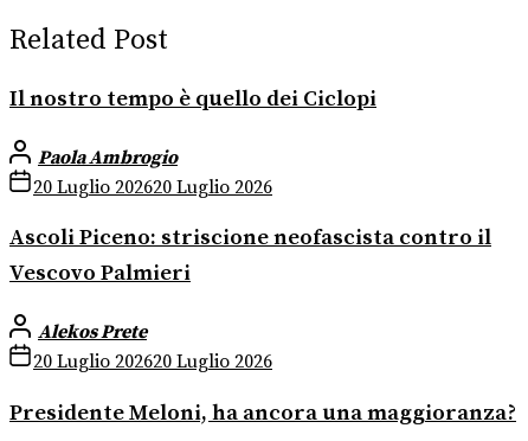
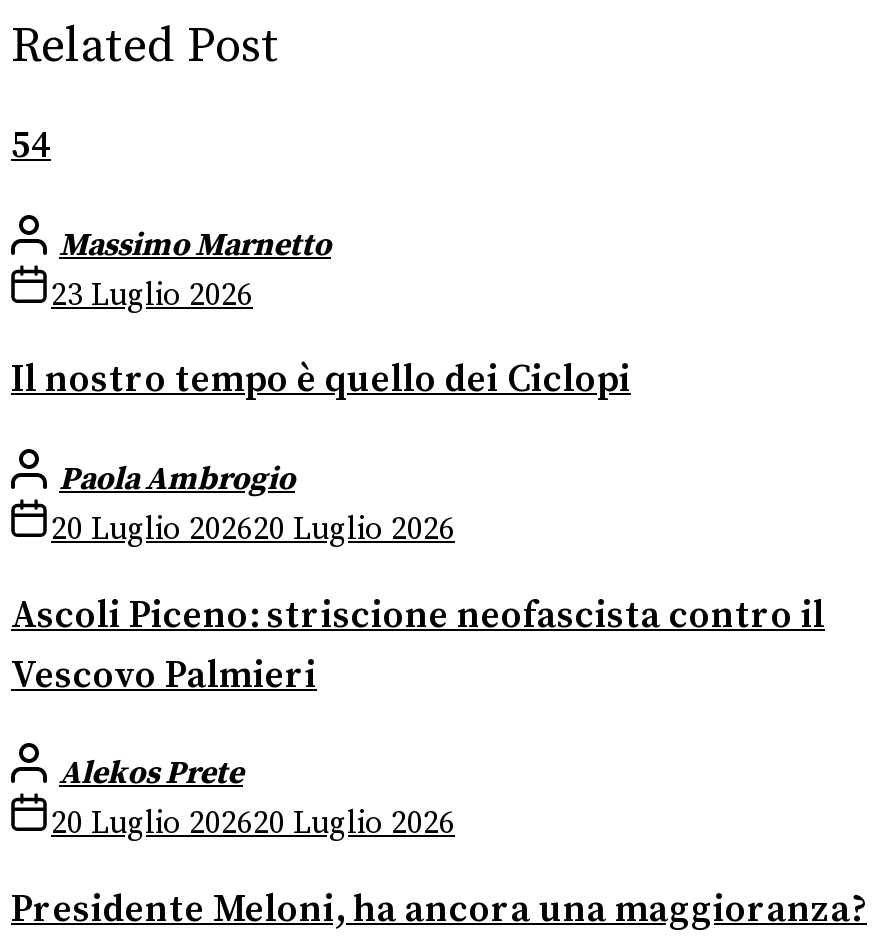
none -> [11,123,331,314] 54 | Massimo Marnetto | 23 Luglio 2026

